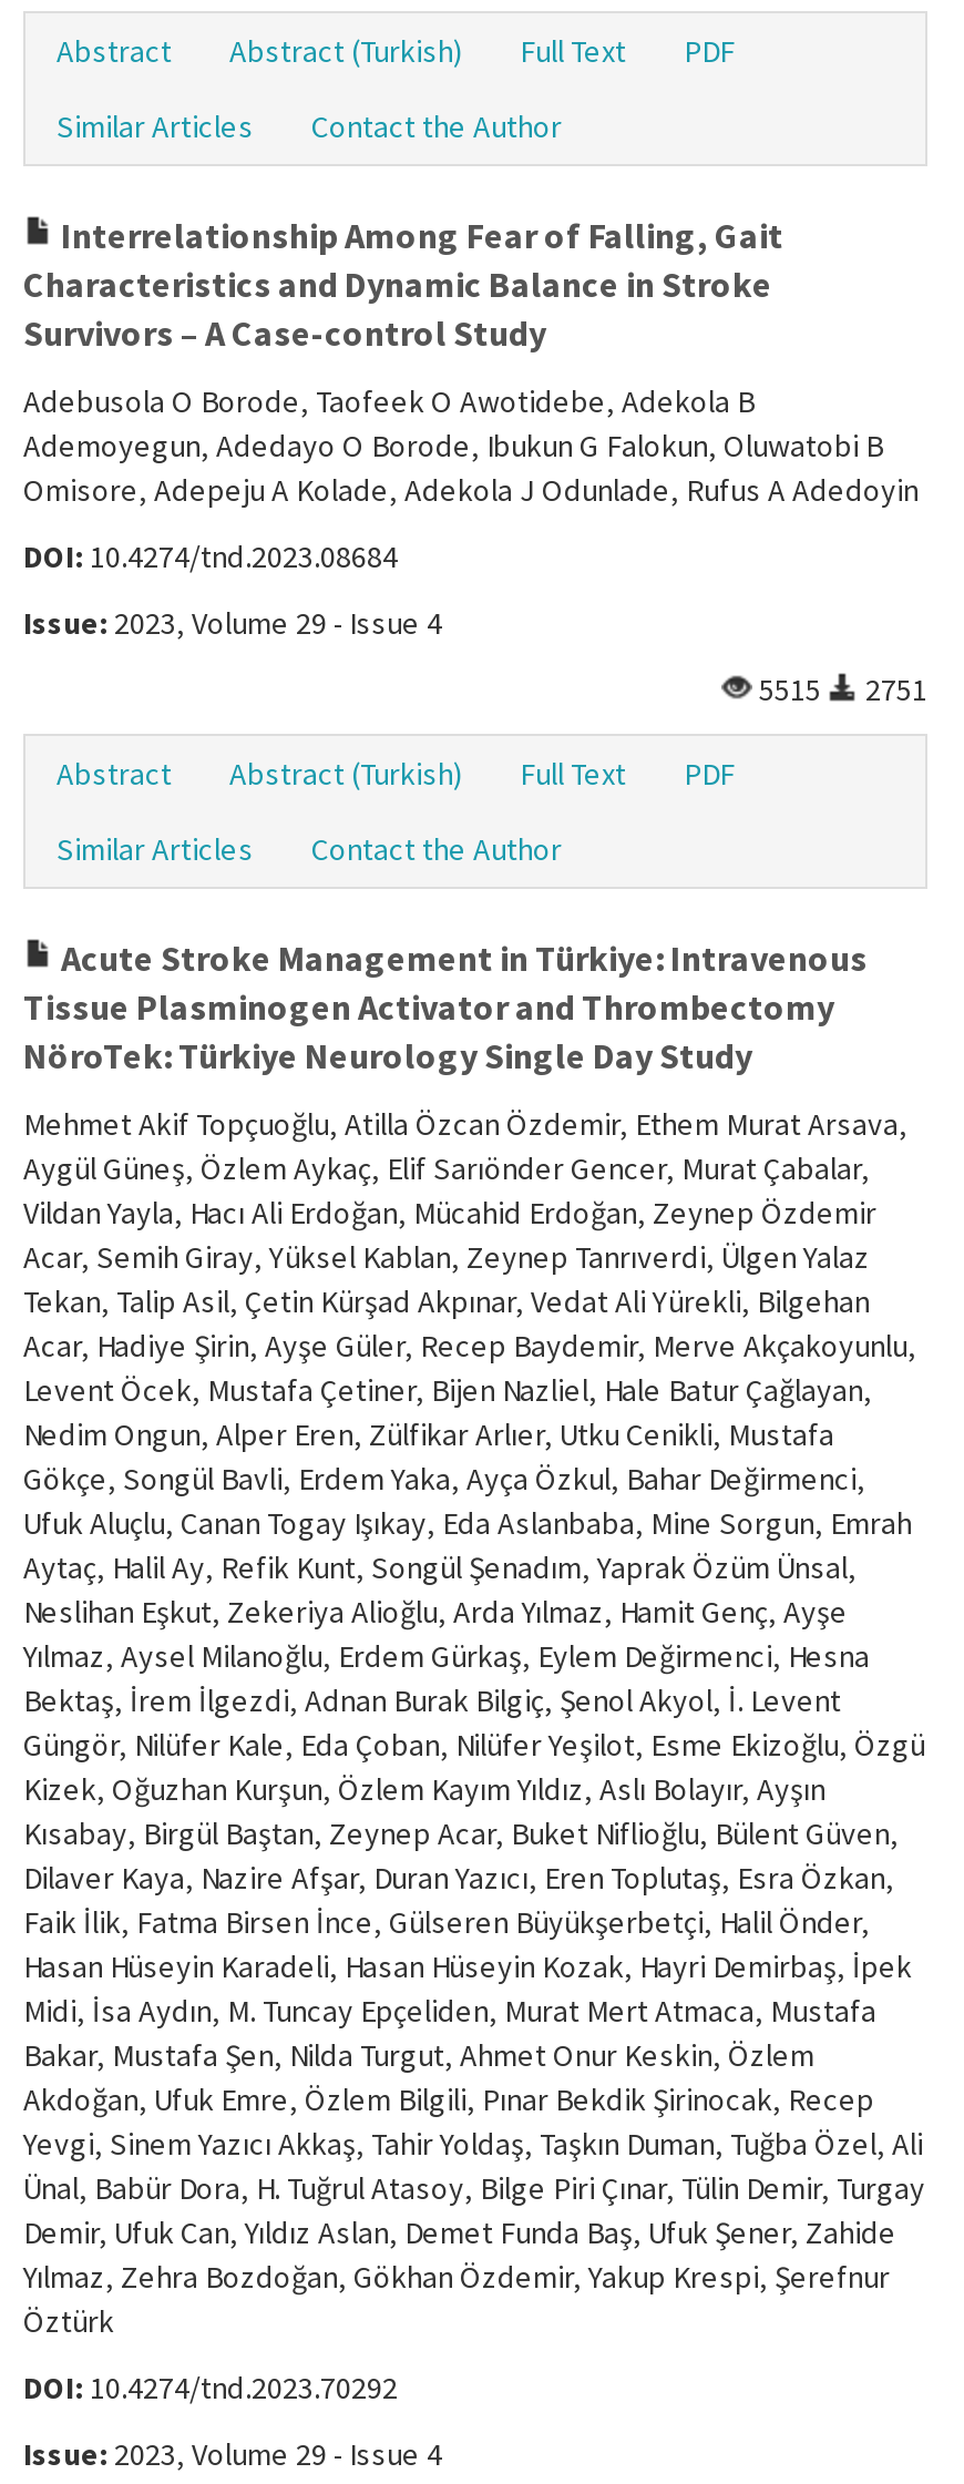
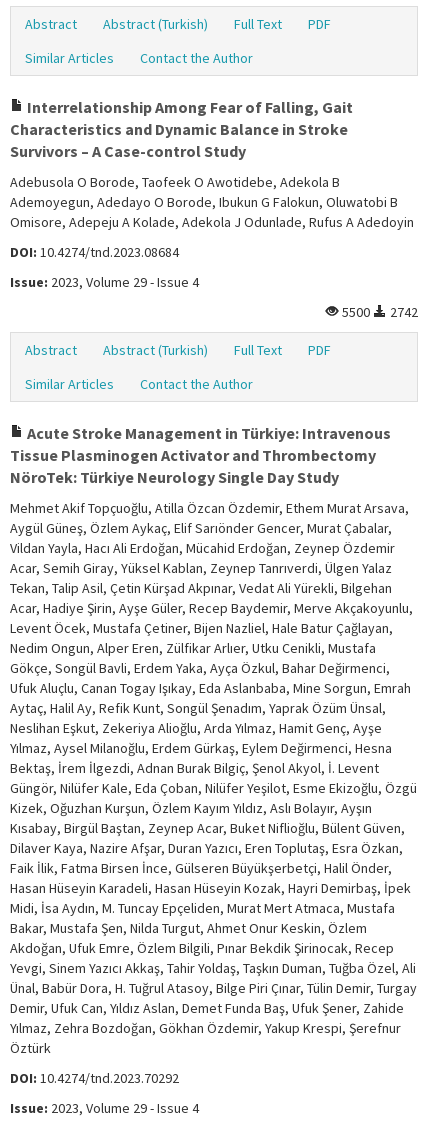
[752,670,828,710] 5515 -> [339,303,373,321] 5500
[859,670,927,710] 2751 -> [387,303,418,321] 2742

